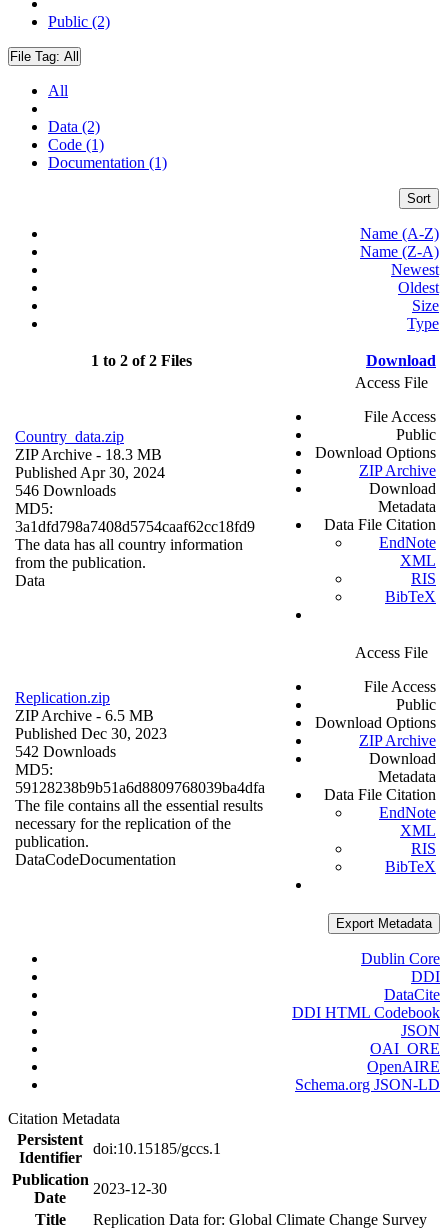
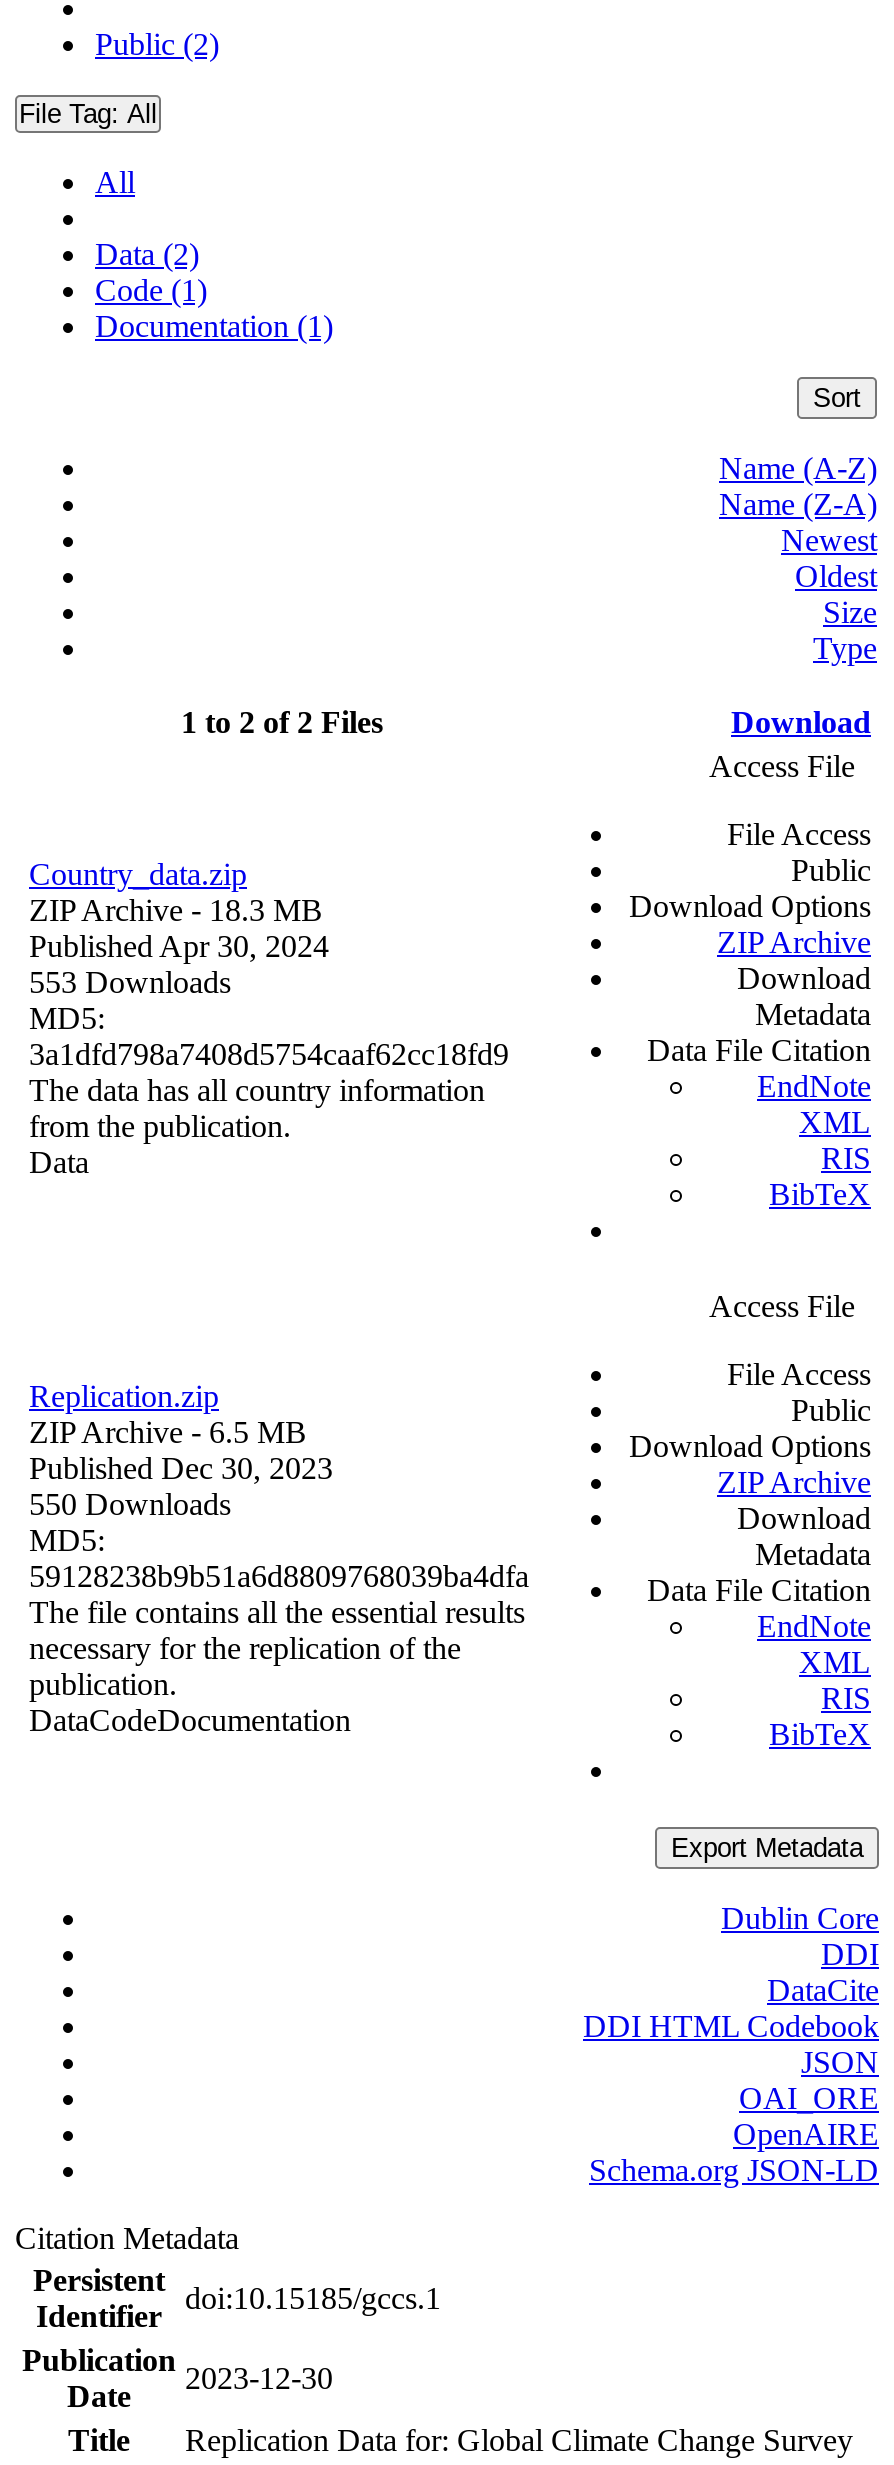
[15,482,116,499] 546 Downloads -> [29,966,231,1000] 553 Downloads
[15,743,116,760] 542 Downloads -> [29,1488,231,1522] 550 Downloads

